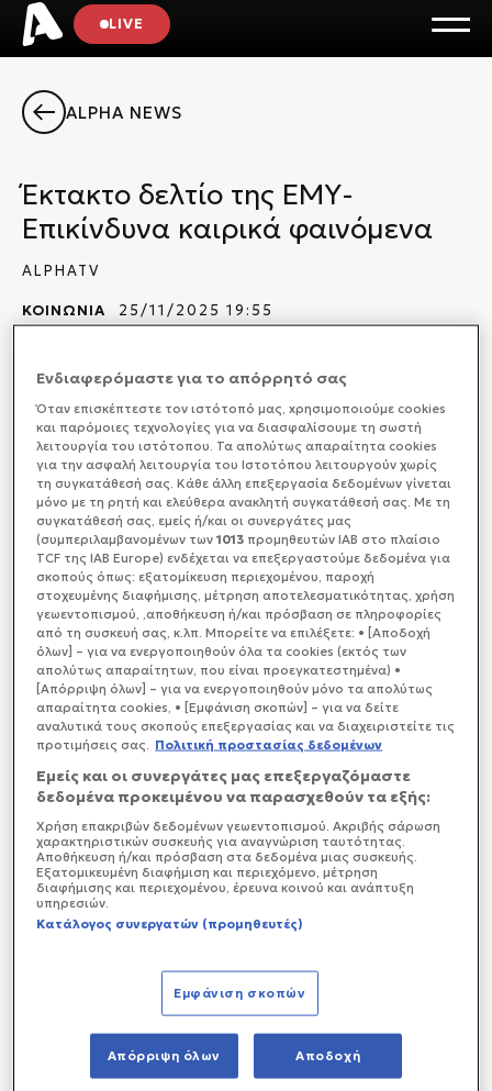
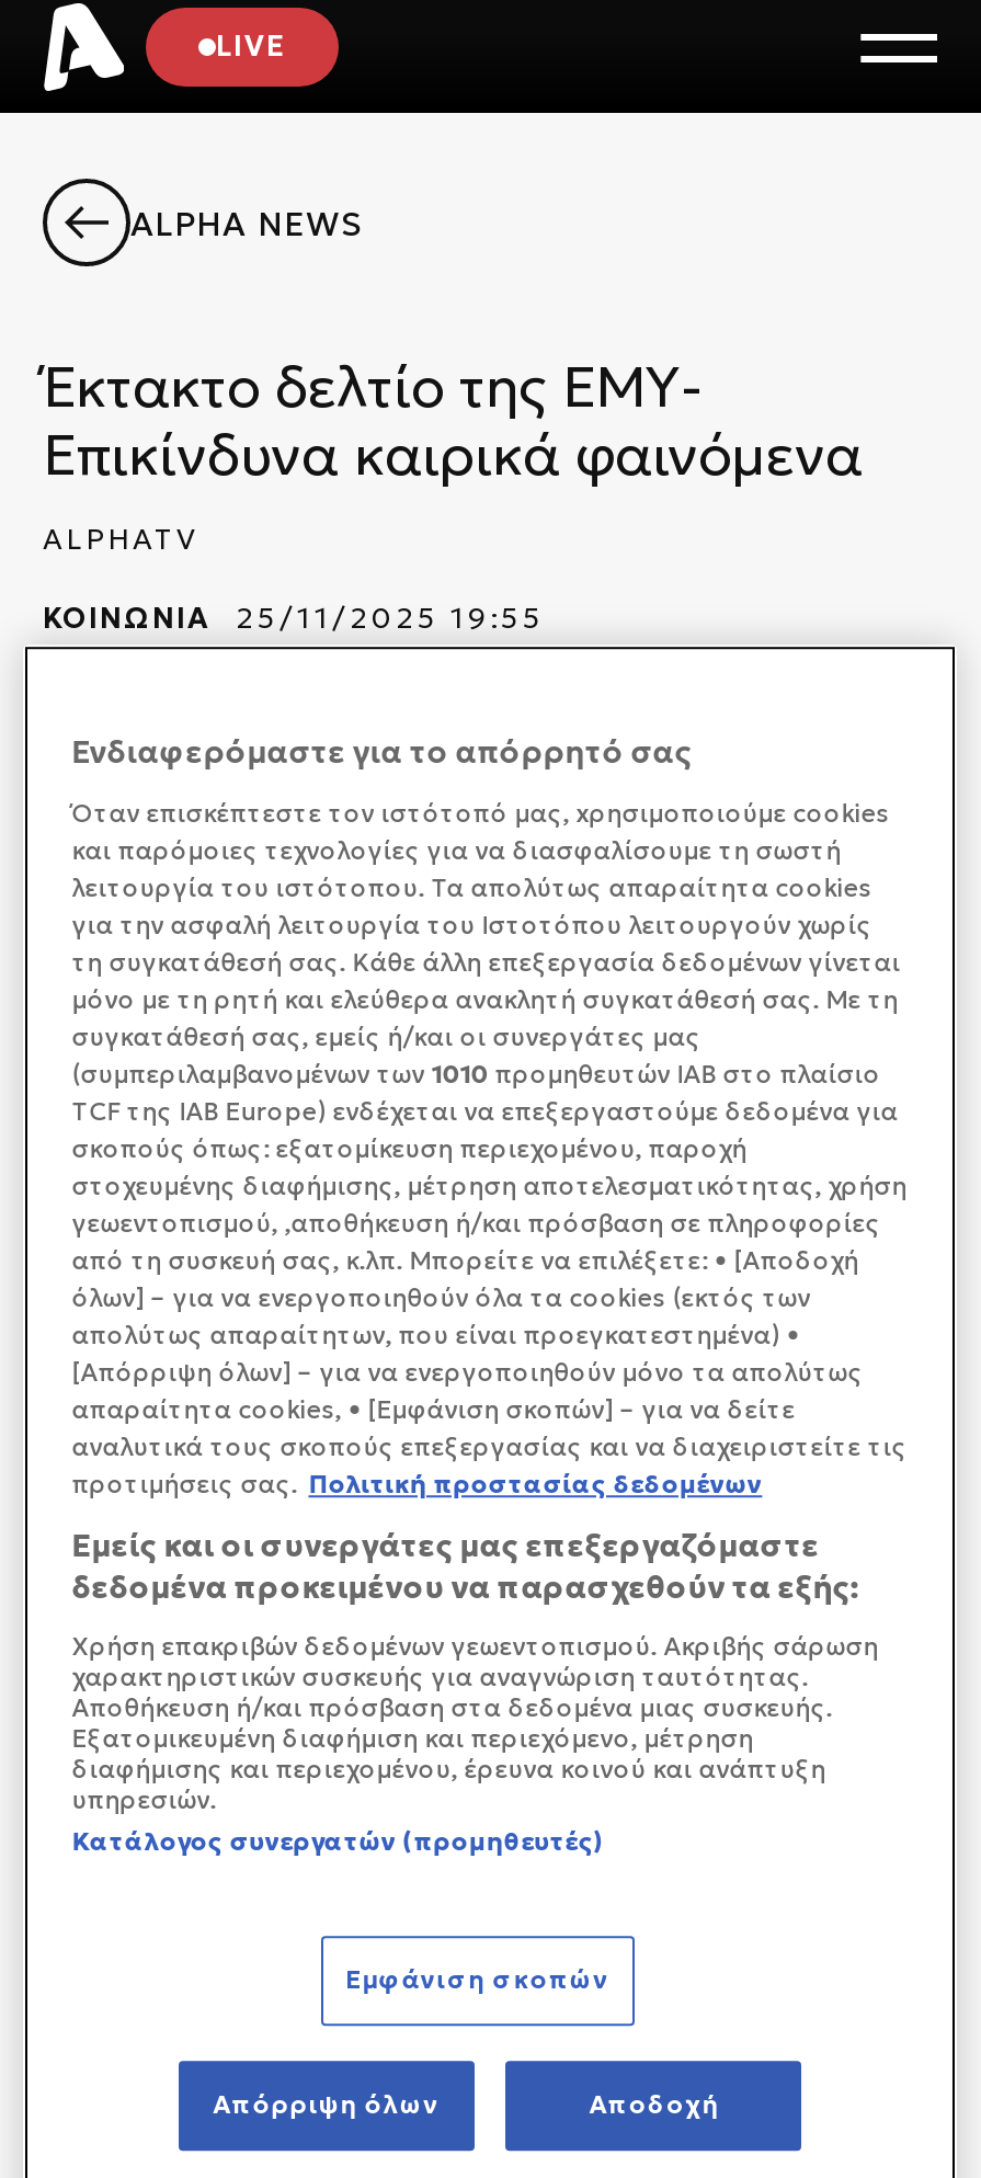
[36,531,441,546] (συμπεριλαμβανομένων των 1013 προμηθευτών IAB στο πλαίσιο -> [72,1058,881,1089] (συμπεριλαμβανομένων των 1010 προμηθευτών IAB στο πλαίσιο

